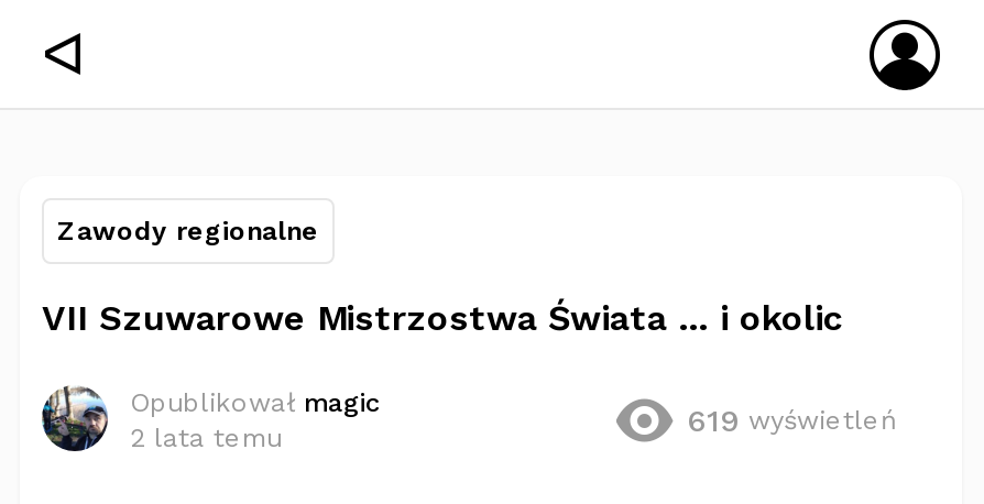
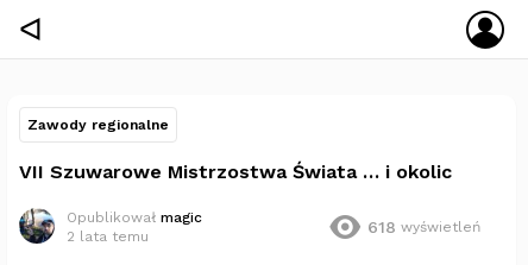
[687,403,896,438] 619 wyświetleń -> [367,217,480,236] 618 wyświetleń

